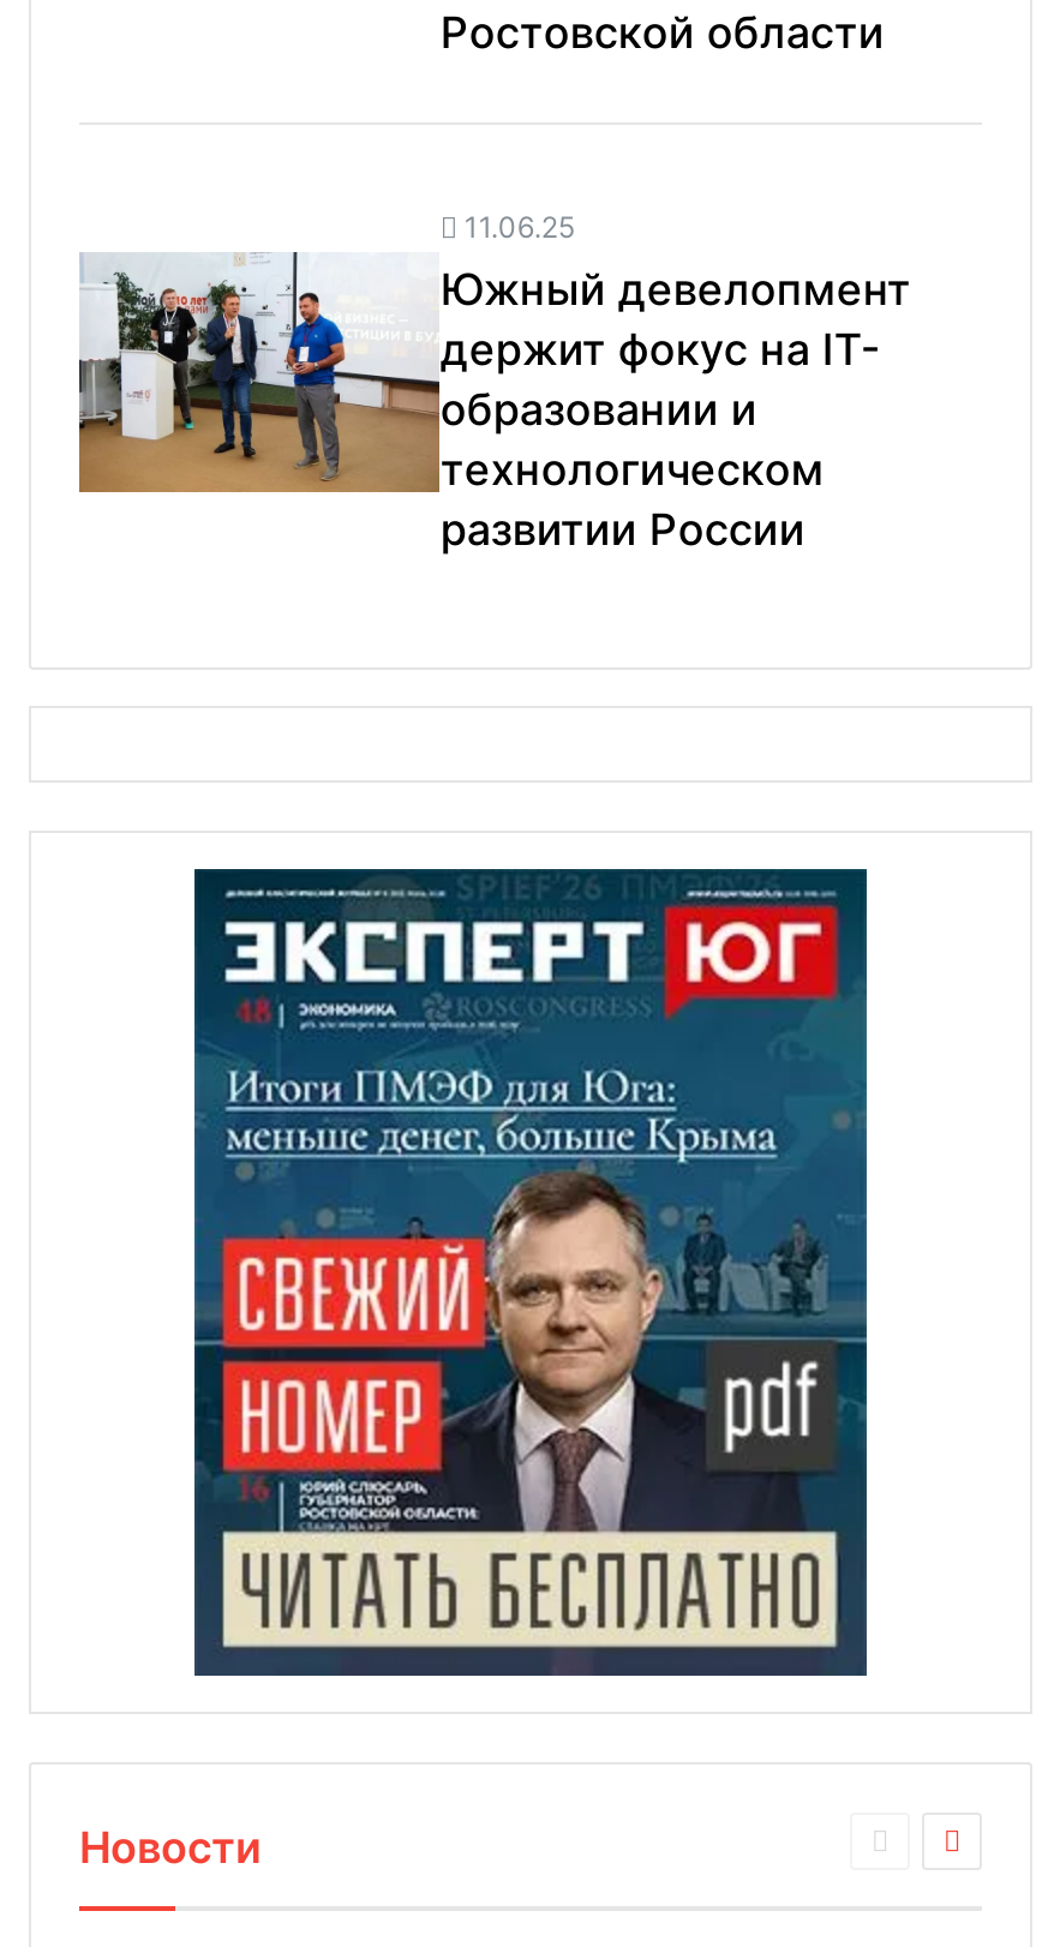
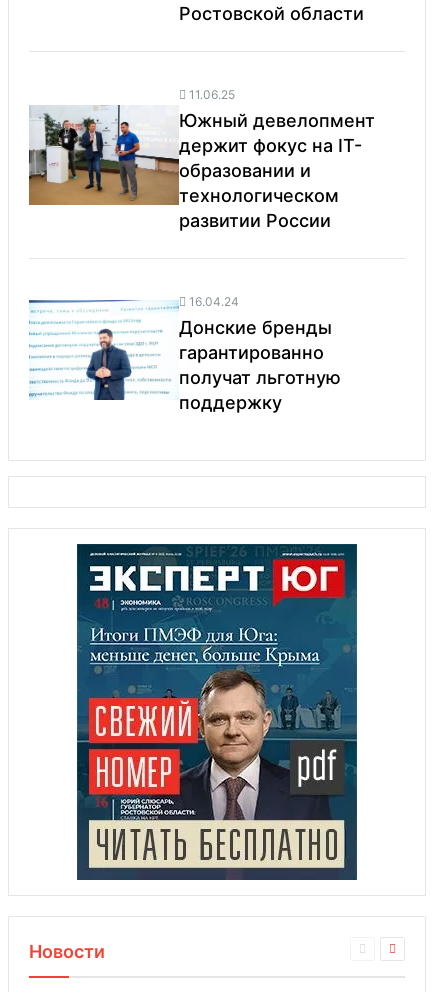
none -> [28,294,341,413] [image] | 16.04.24 | Донские бренды | гарантированно | получат льготную | поддержку

